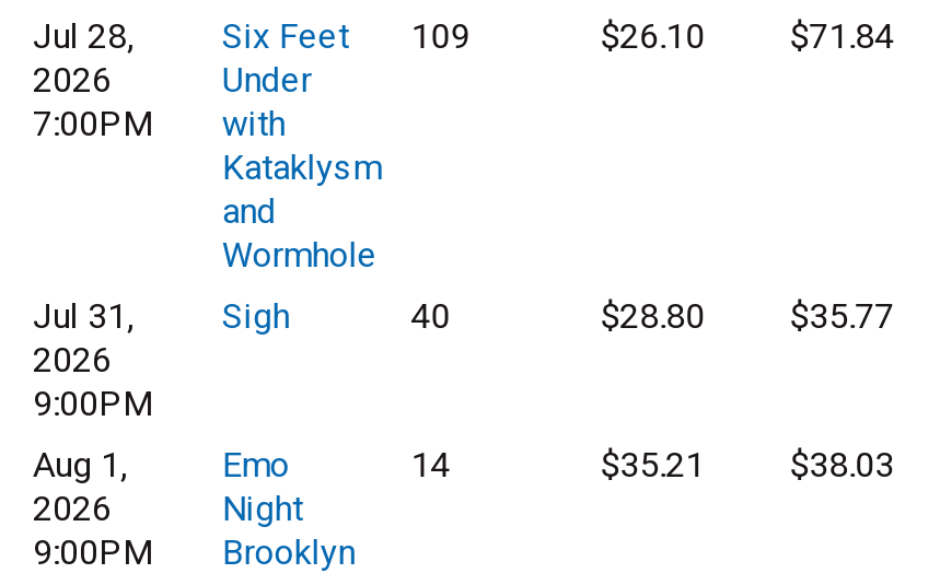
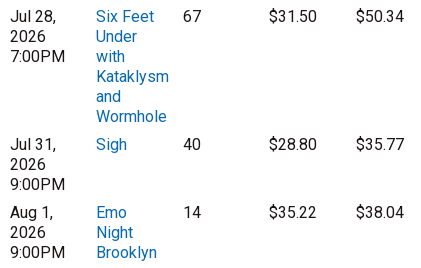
[222,15,470,57] Six Feet 109 -> [96,7,201,26] Six Feet 67
[600,15,705,57] $26.10 -> [269,7,317,26] $31.50
[789,15,894,57] $71.84 -> [356,7,404,26] $50.34
[600,444,705,485] $35.21 -> [269,203,317,222] $35.22
[789,444,894,485] $38.03 -> [356,203,404,222] $38.04

